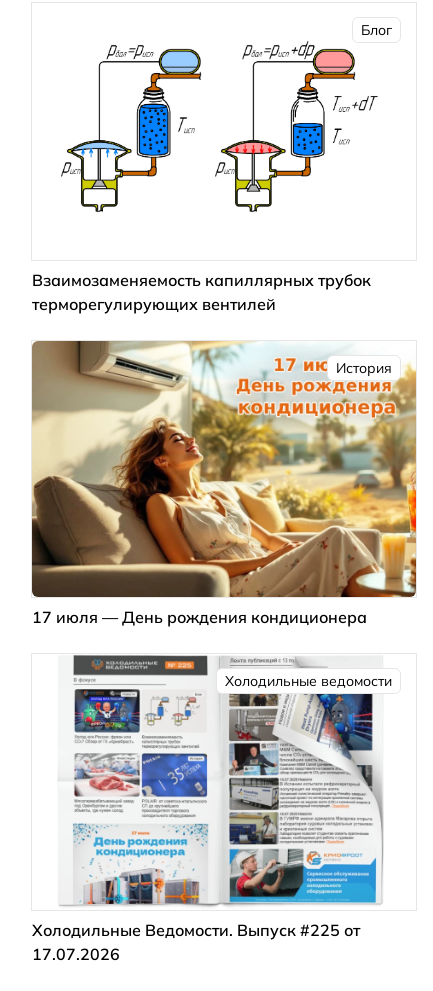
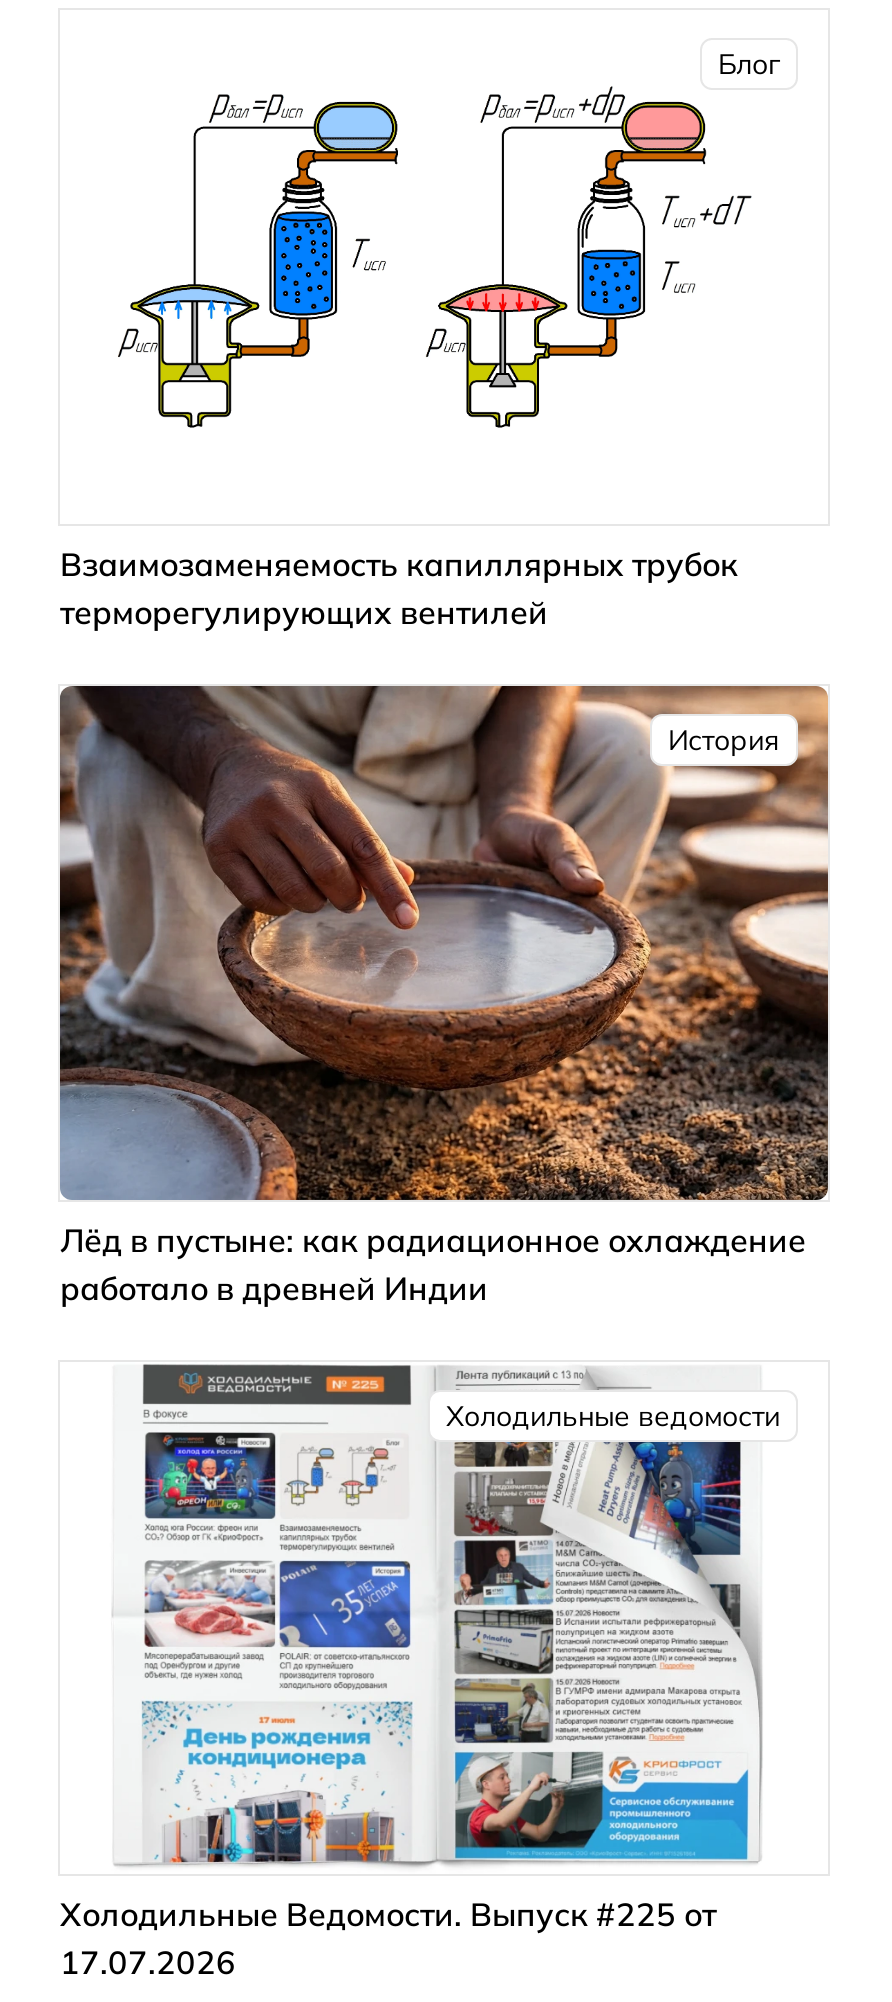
[31,340,417,627] [image] | 17 июля — День рождения кондиционера -> [58,684,830,1309] [image] | Лёд в пустыне: как радиационное охлаждение | работало в древней Индии

